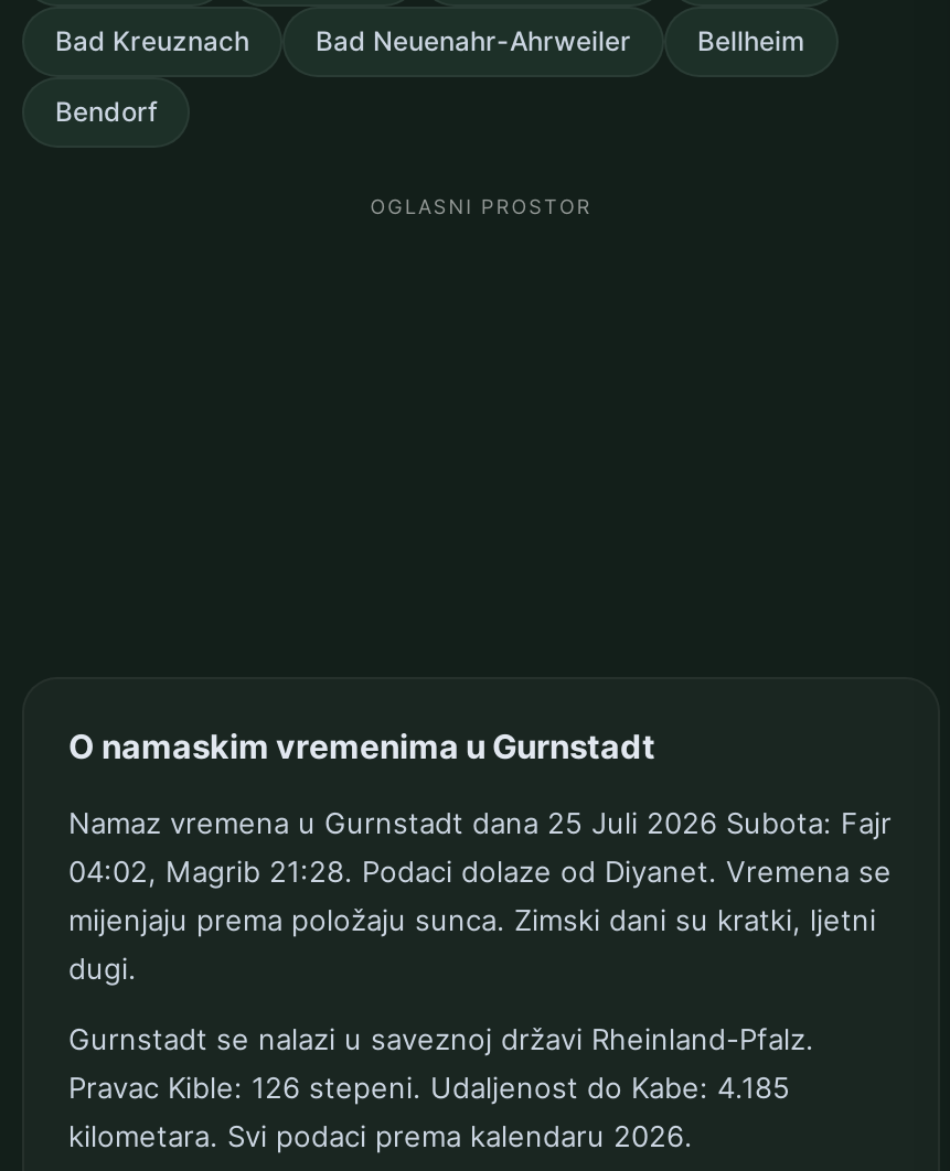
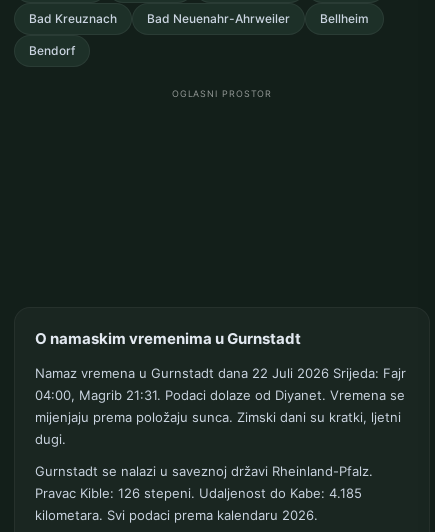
[68,806,892,841] Namaz vremena u Gurnstadt dana 25 Juli 2026 Subota: Fajr -> [35,365,406,381] Namaz vremena u Gurnstadt dana 22 Juli 2026 Srijeda: Fajr
[68,854,892,890] 04:02, Magrib 21:28. Podaci dolaze od Diyanet. Vremena se -> [35,387,405,403] 04:00, Magrib 21:31. Podaci dolaze od Diyanet. Vremena se

